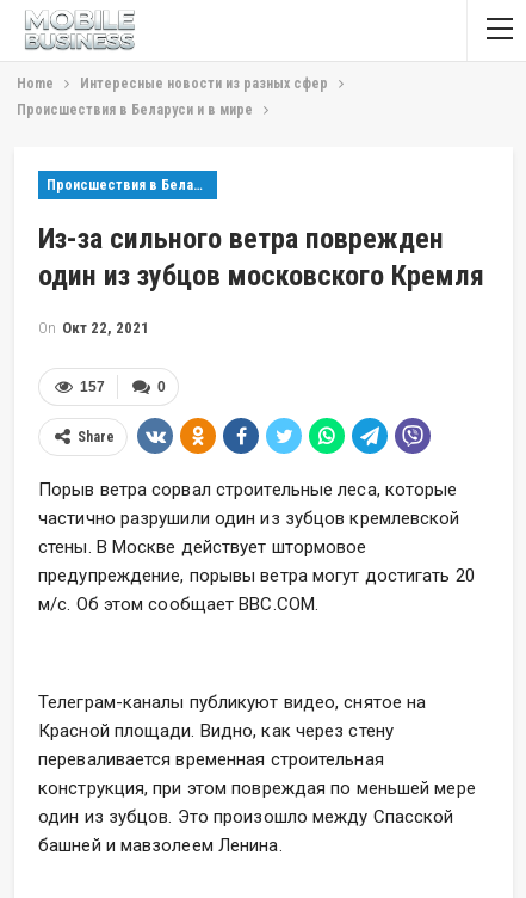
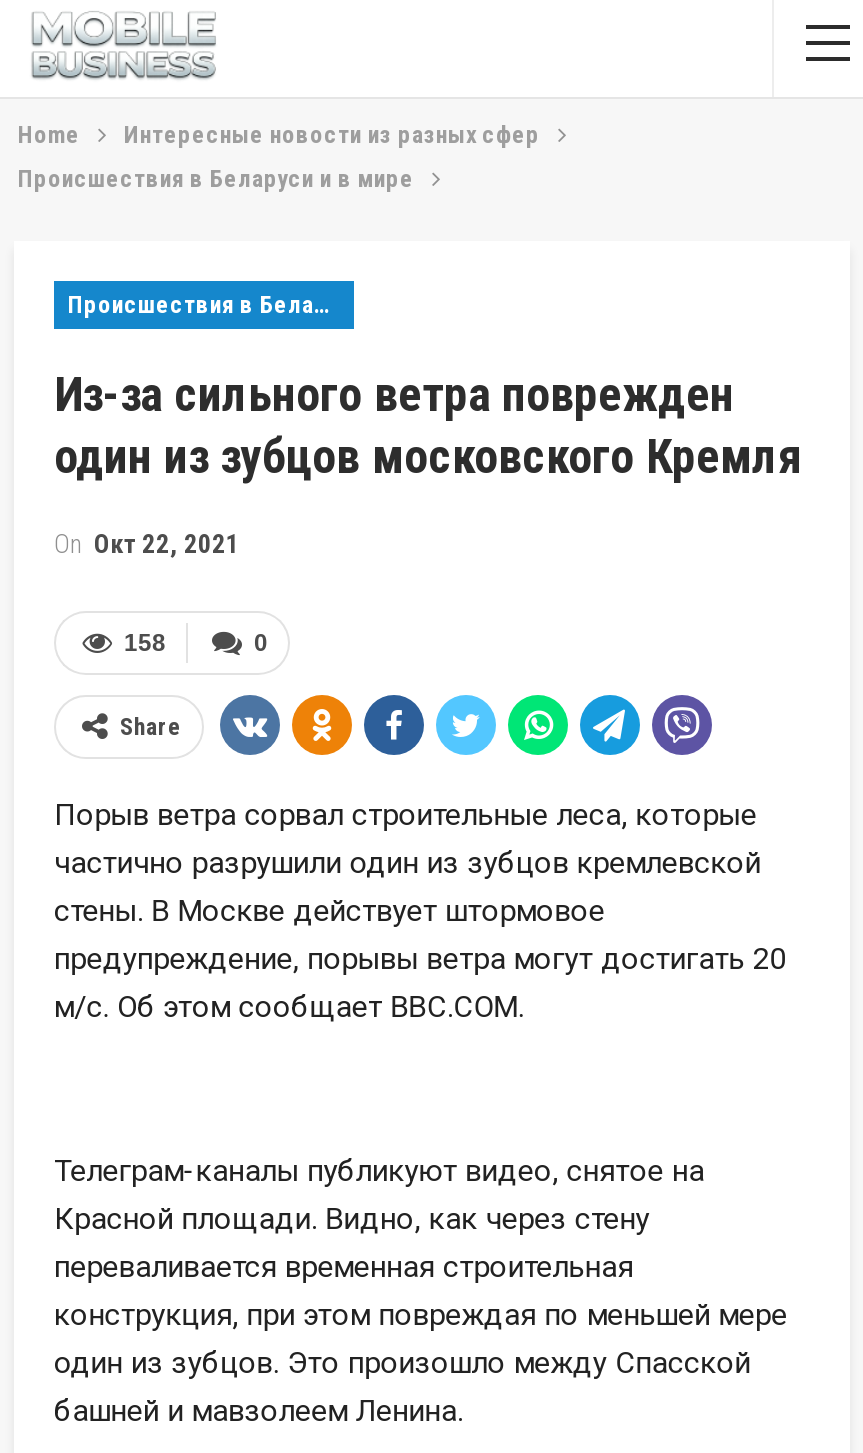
[80,379,105,395] 157 -> [124,629,166,657] 158

